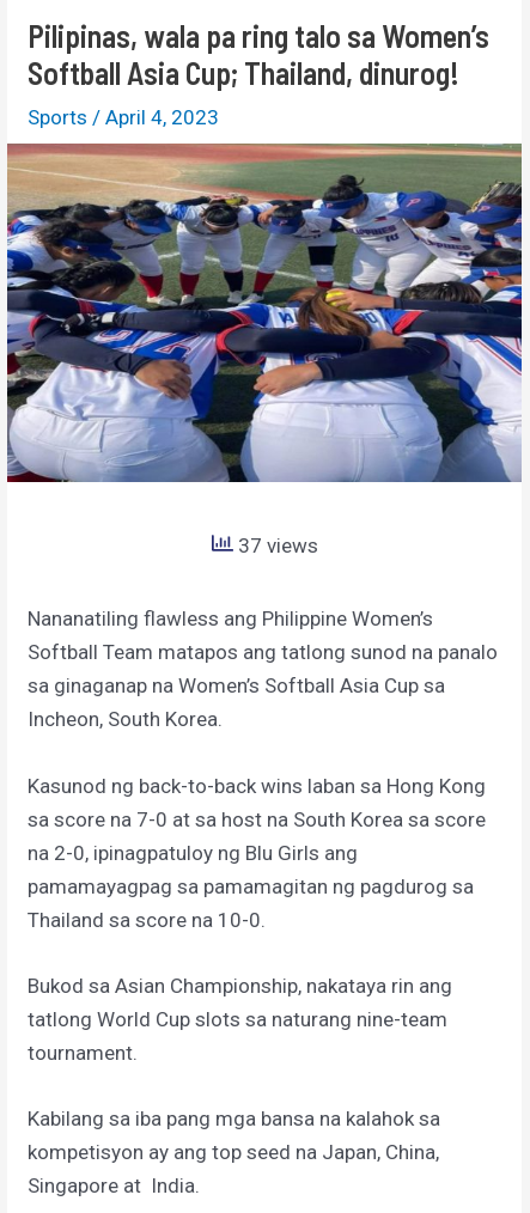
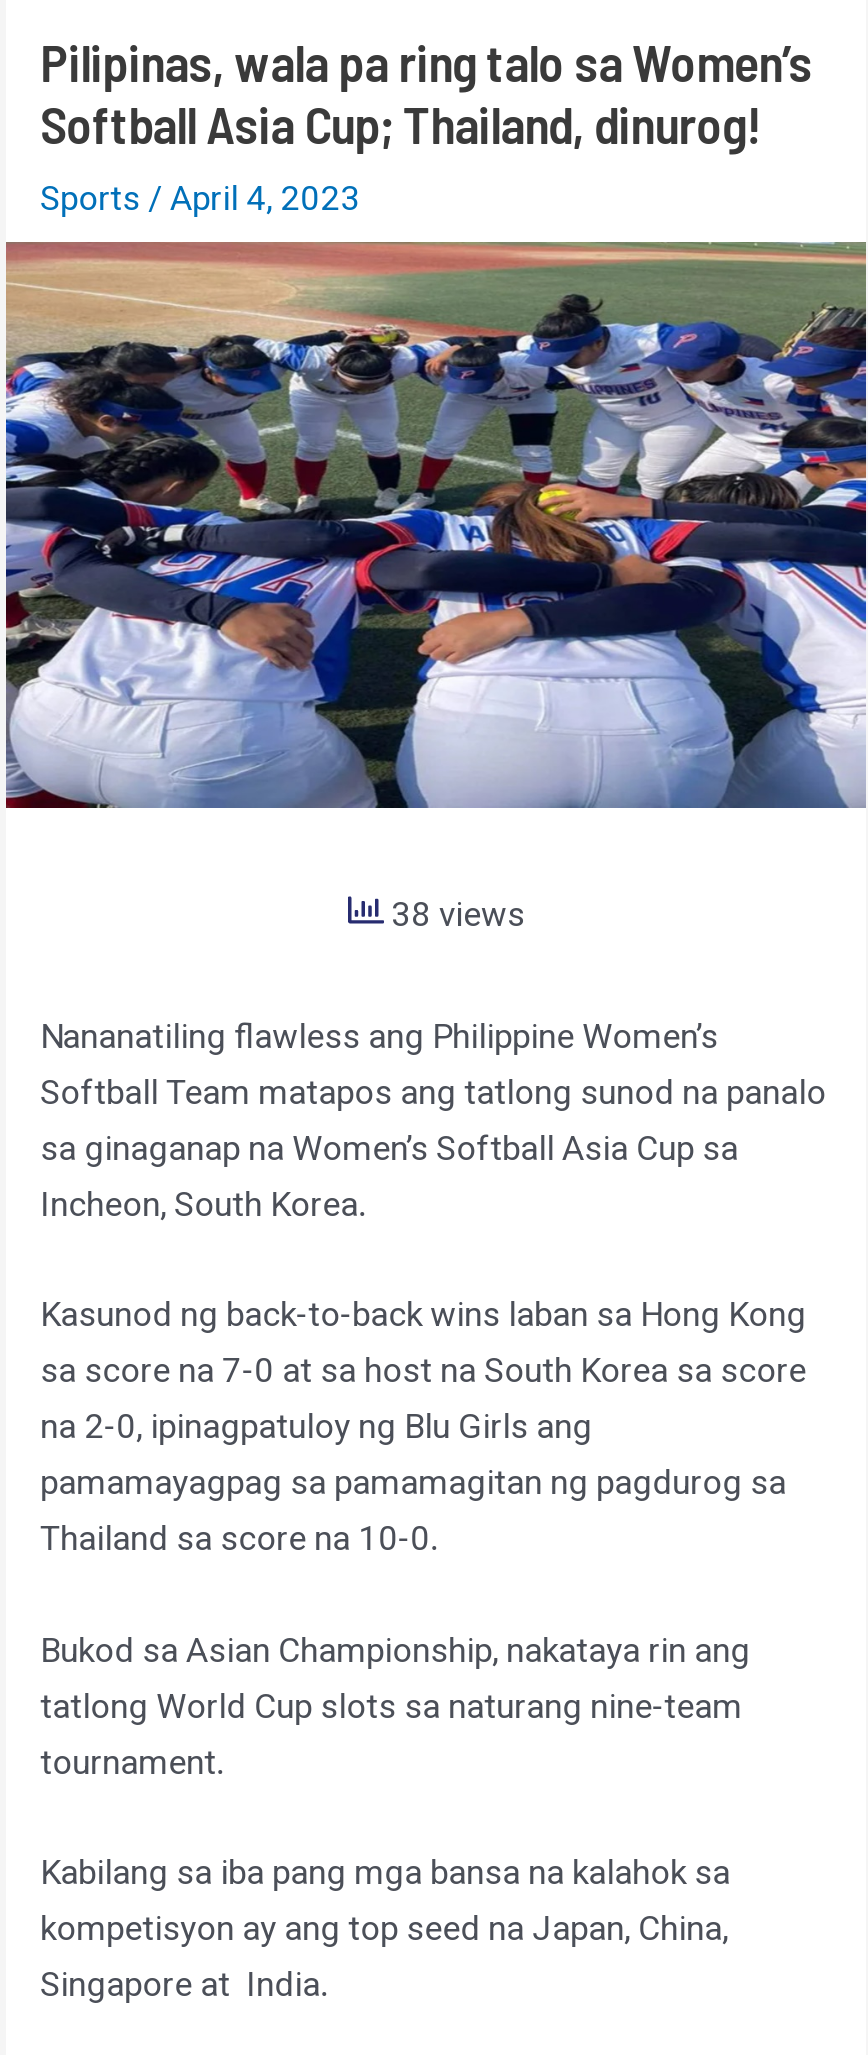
[233,533,318,557] 37 views -> [383,893,525,933] 38 views

